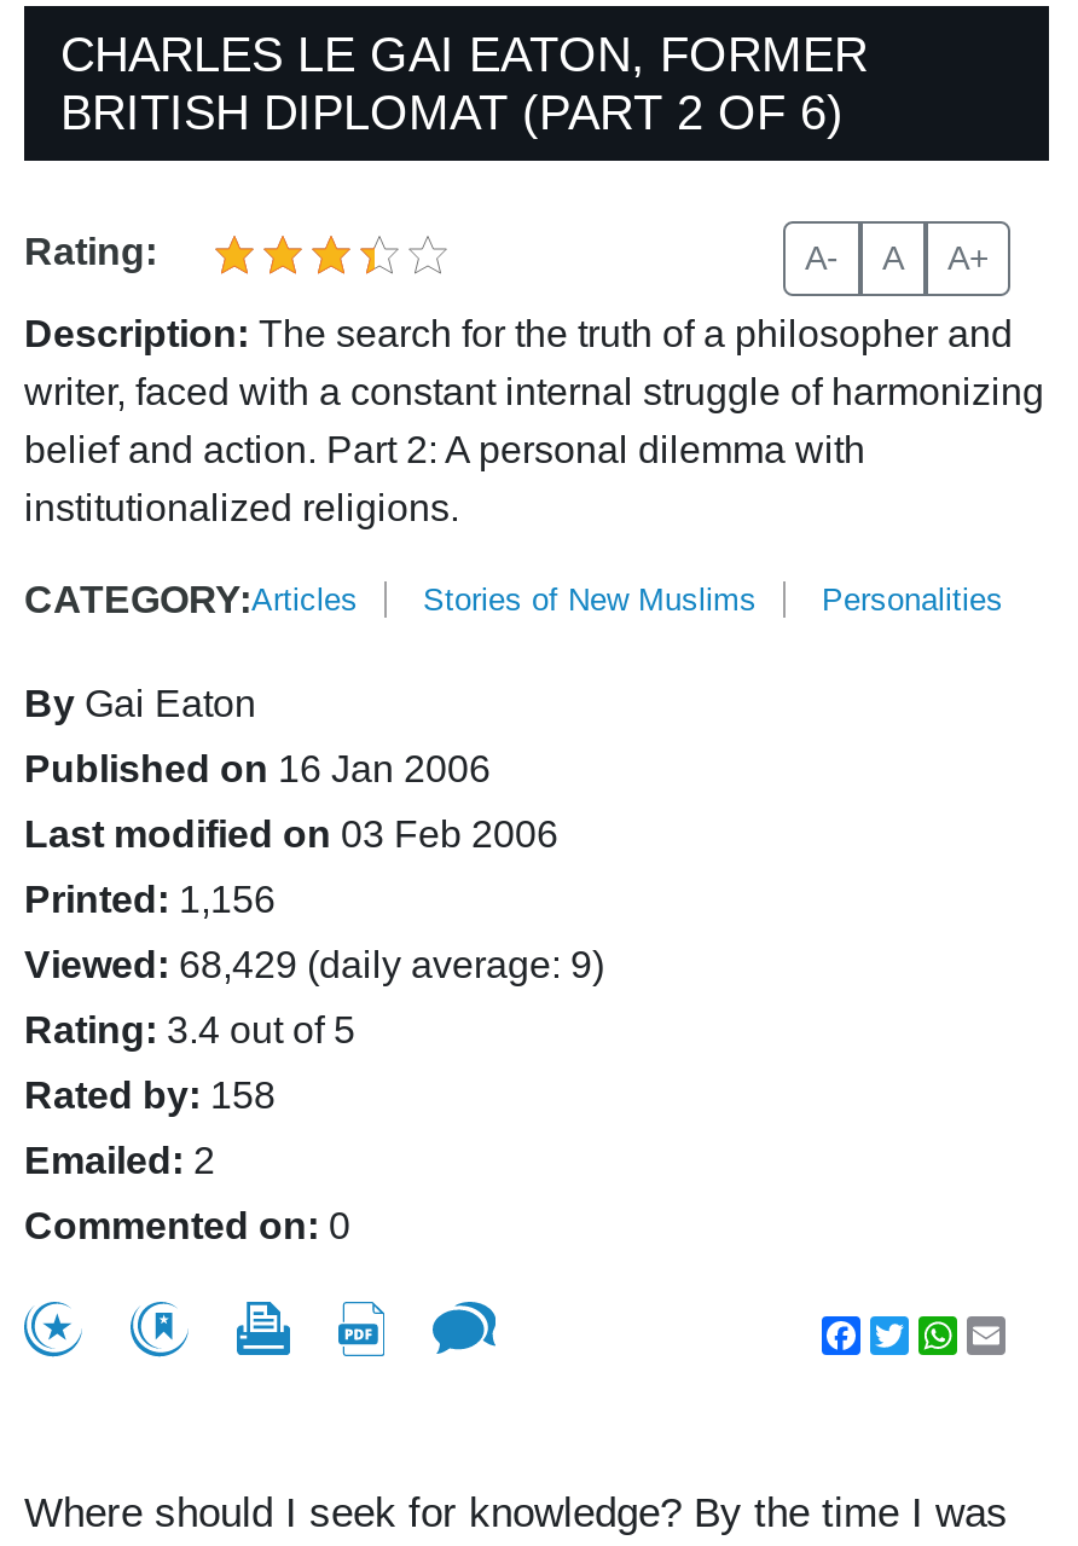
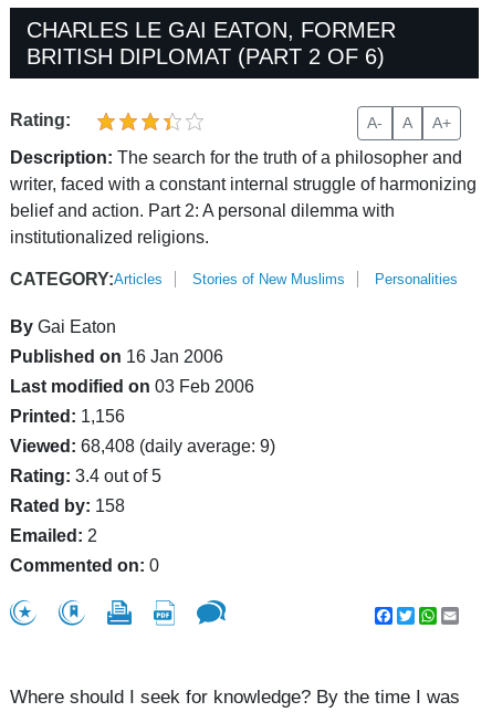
[24,944,604,985] Viewed: 68,429 (daily average: 9) -> [10,437,275,456] Viewed: 68,408 (daily average: 9)

